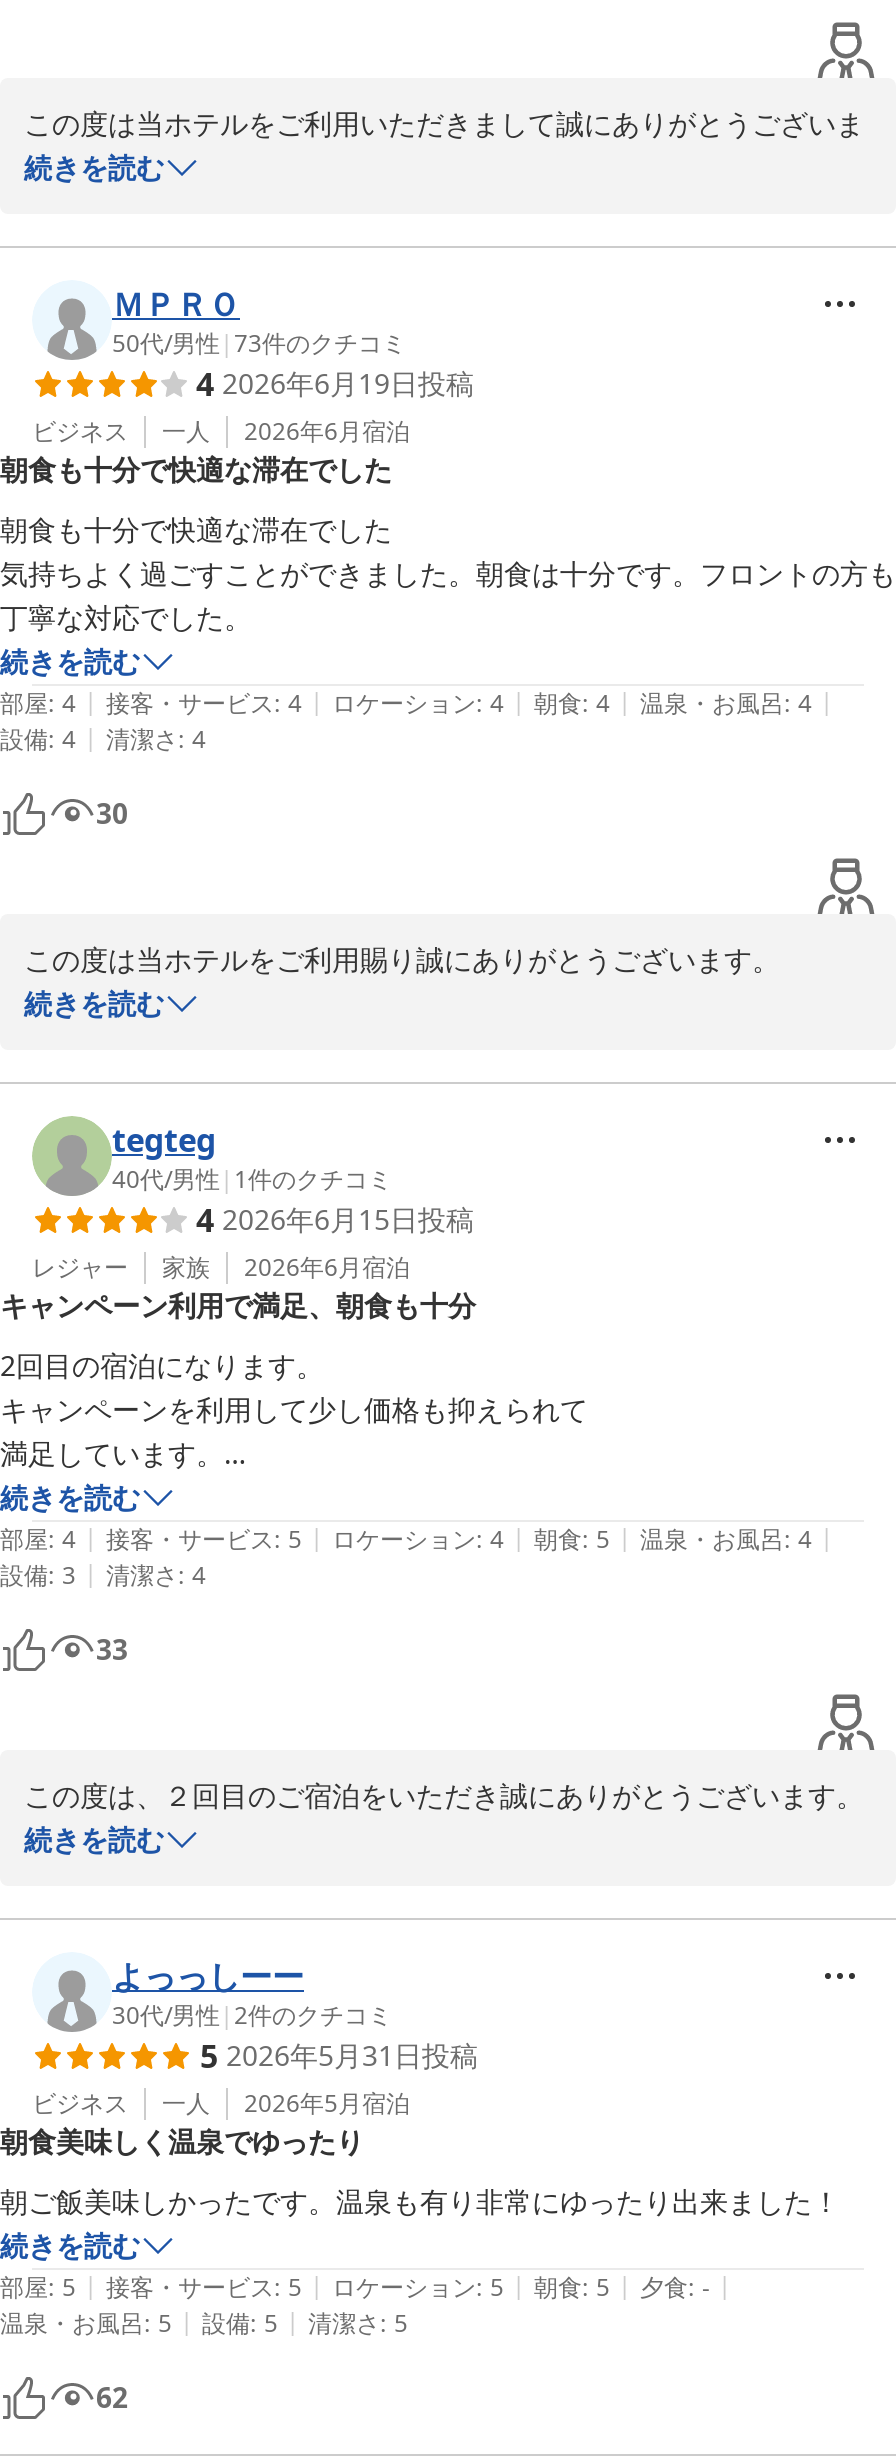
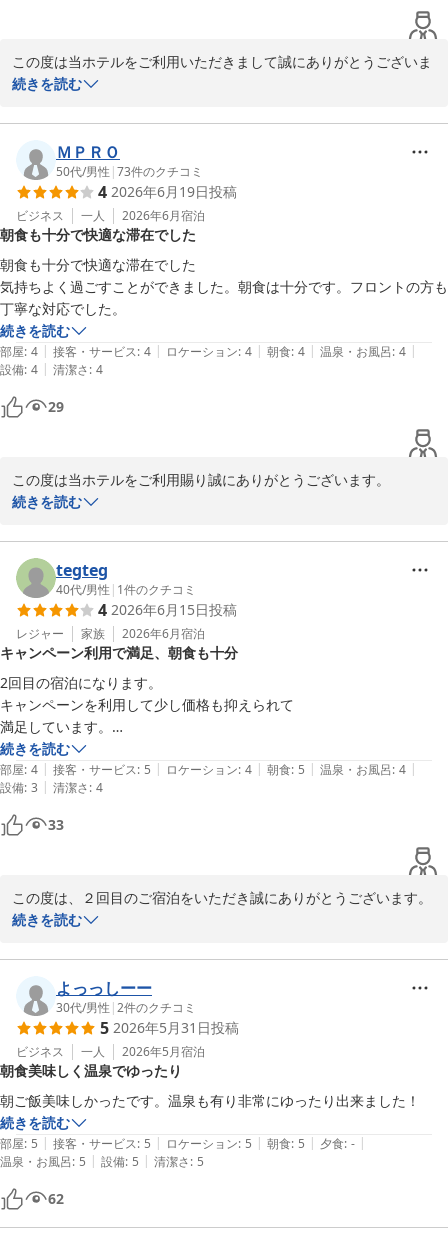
[96,794,128,832] 30 -> [48,397,64,416] 29

